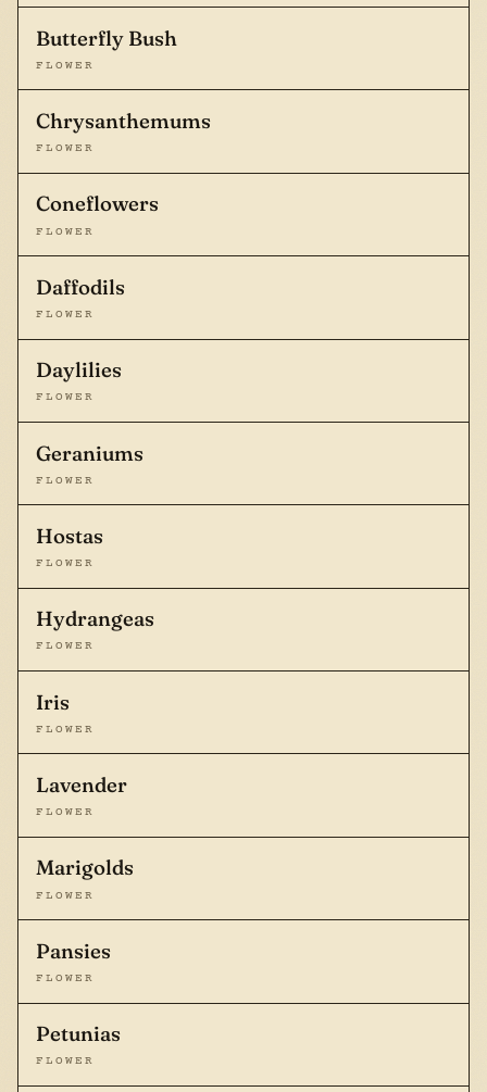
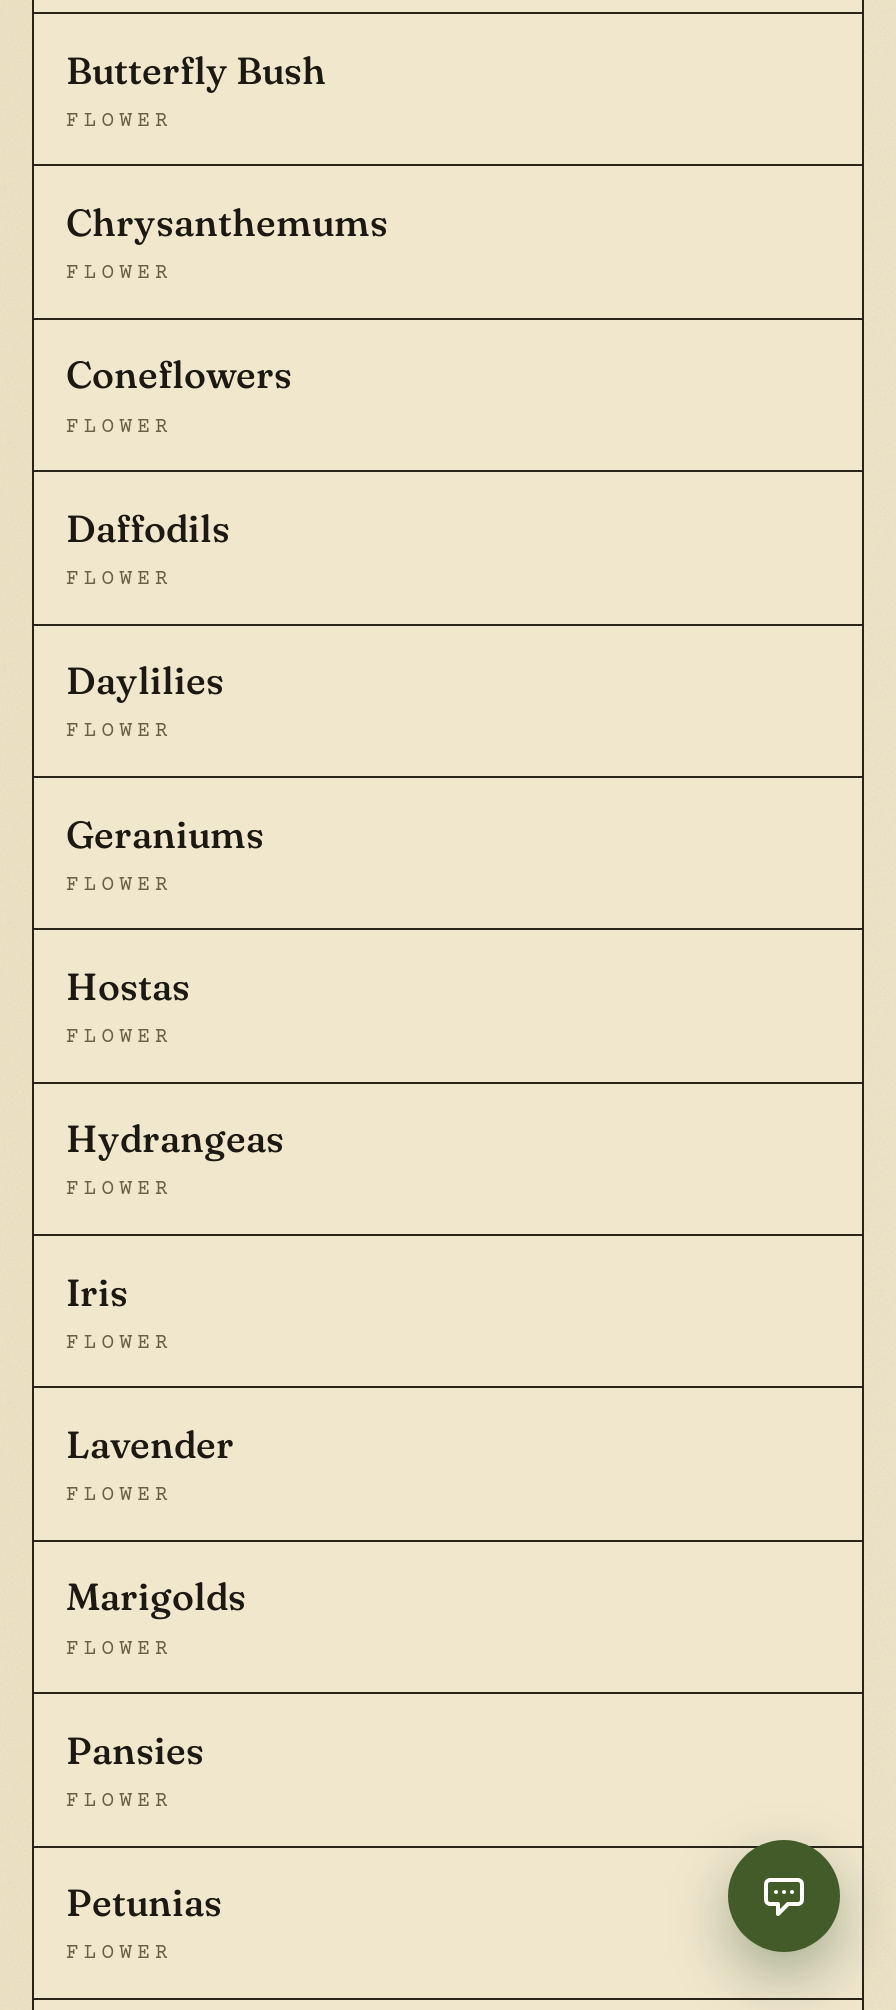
none -> [716,1836,852,1988] [image]

